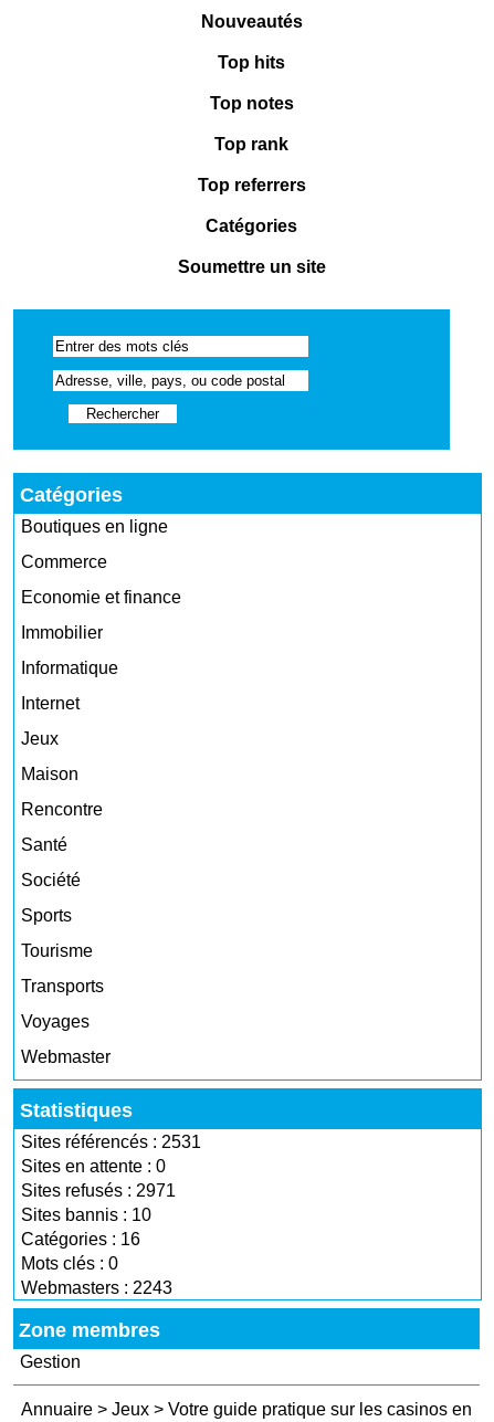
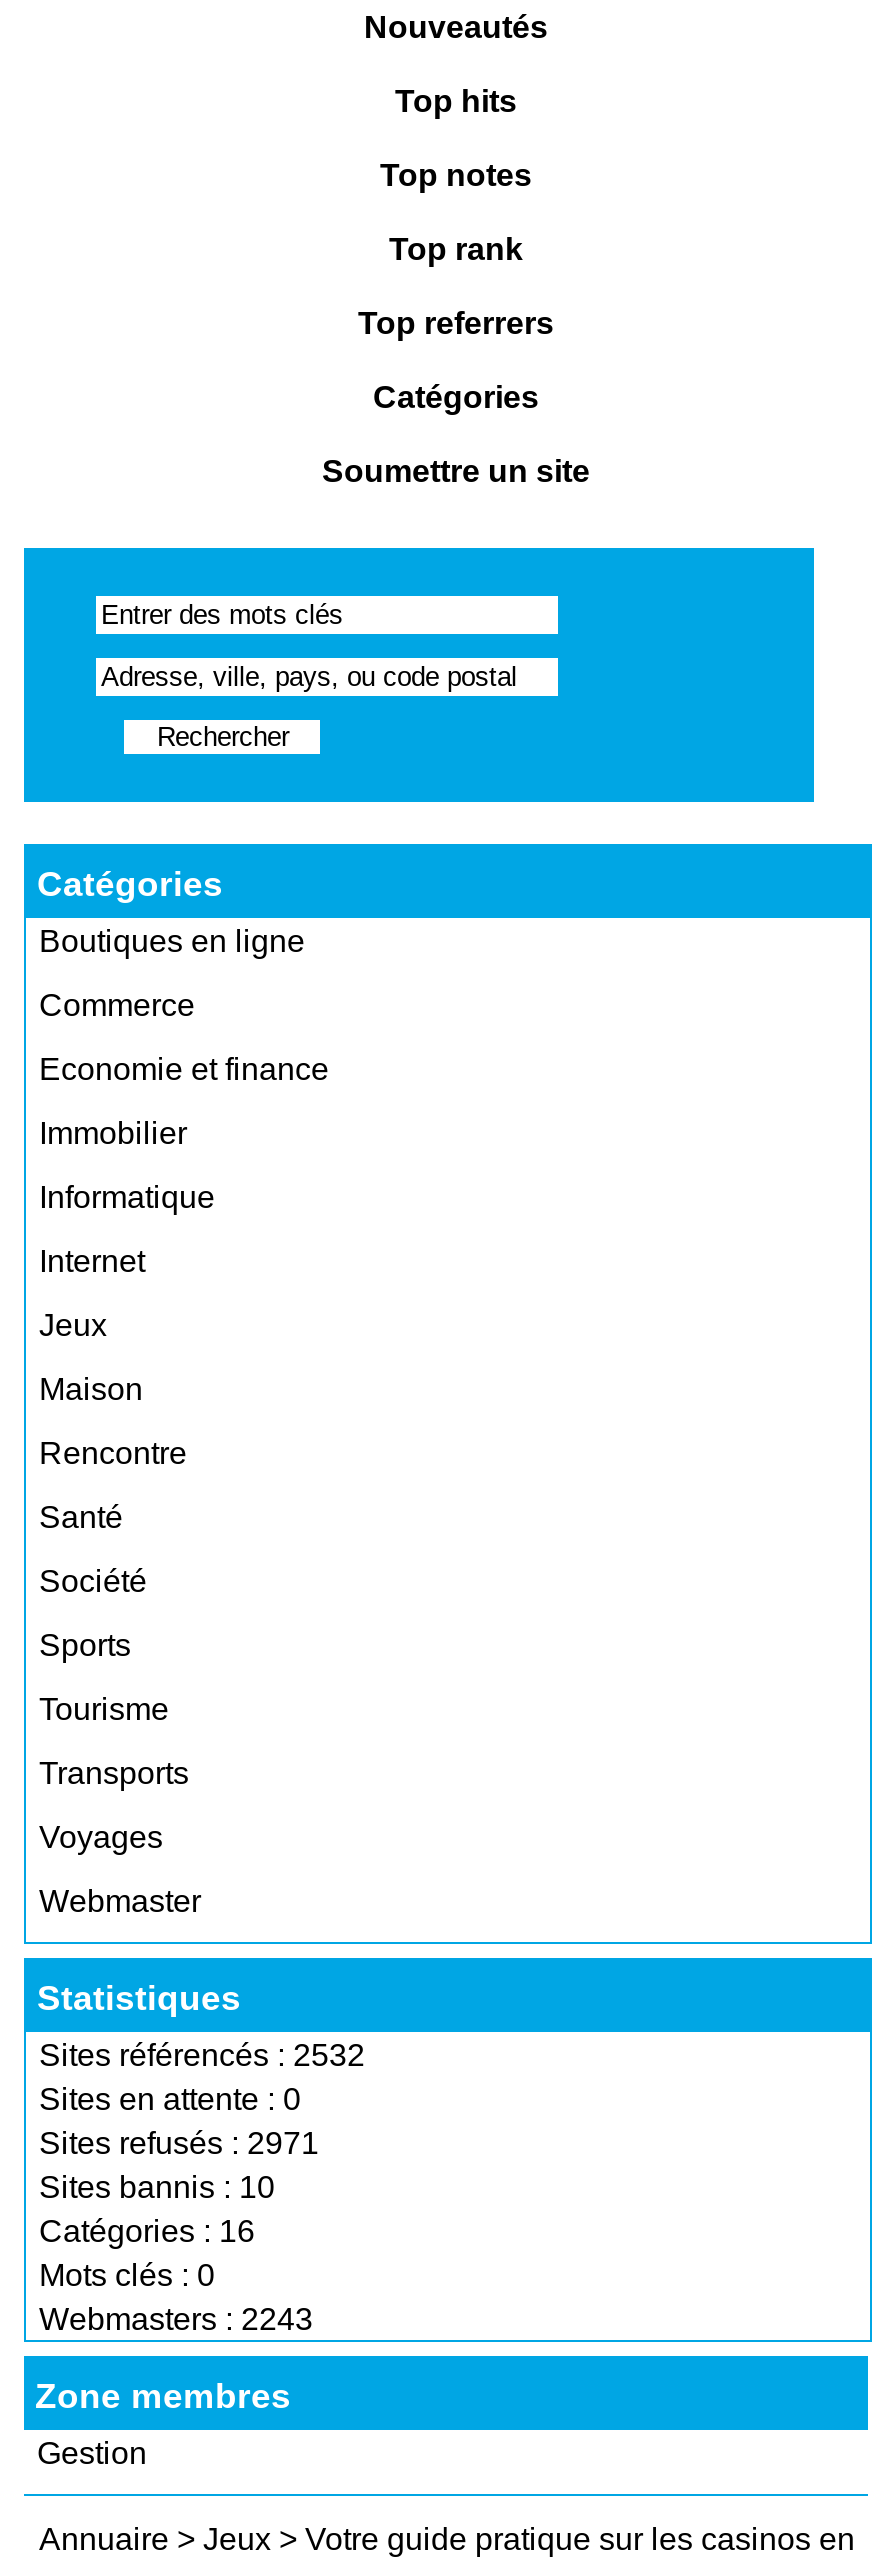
[21,1133,202,1151] Sites référencés : 2531 -> [39,2038,365,2072] Sites référencés : 2532

